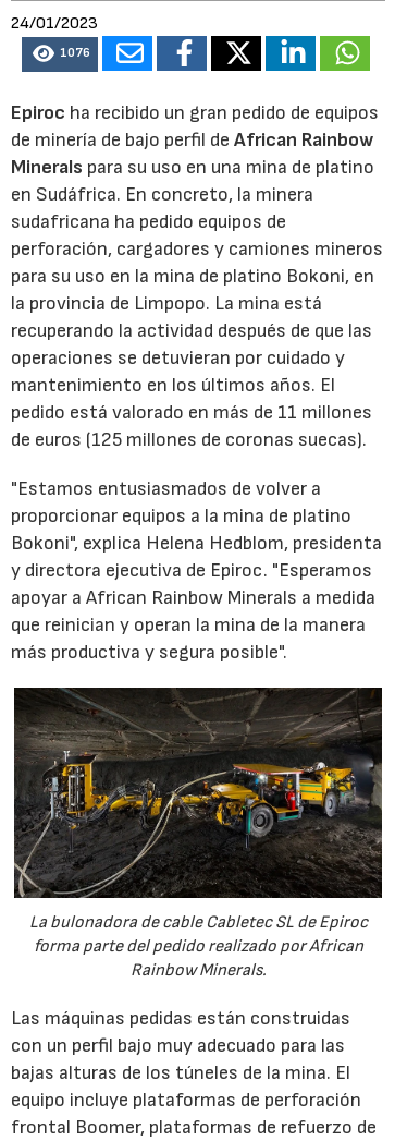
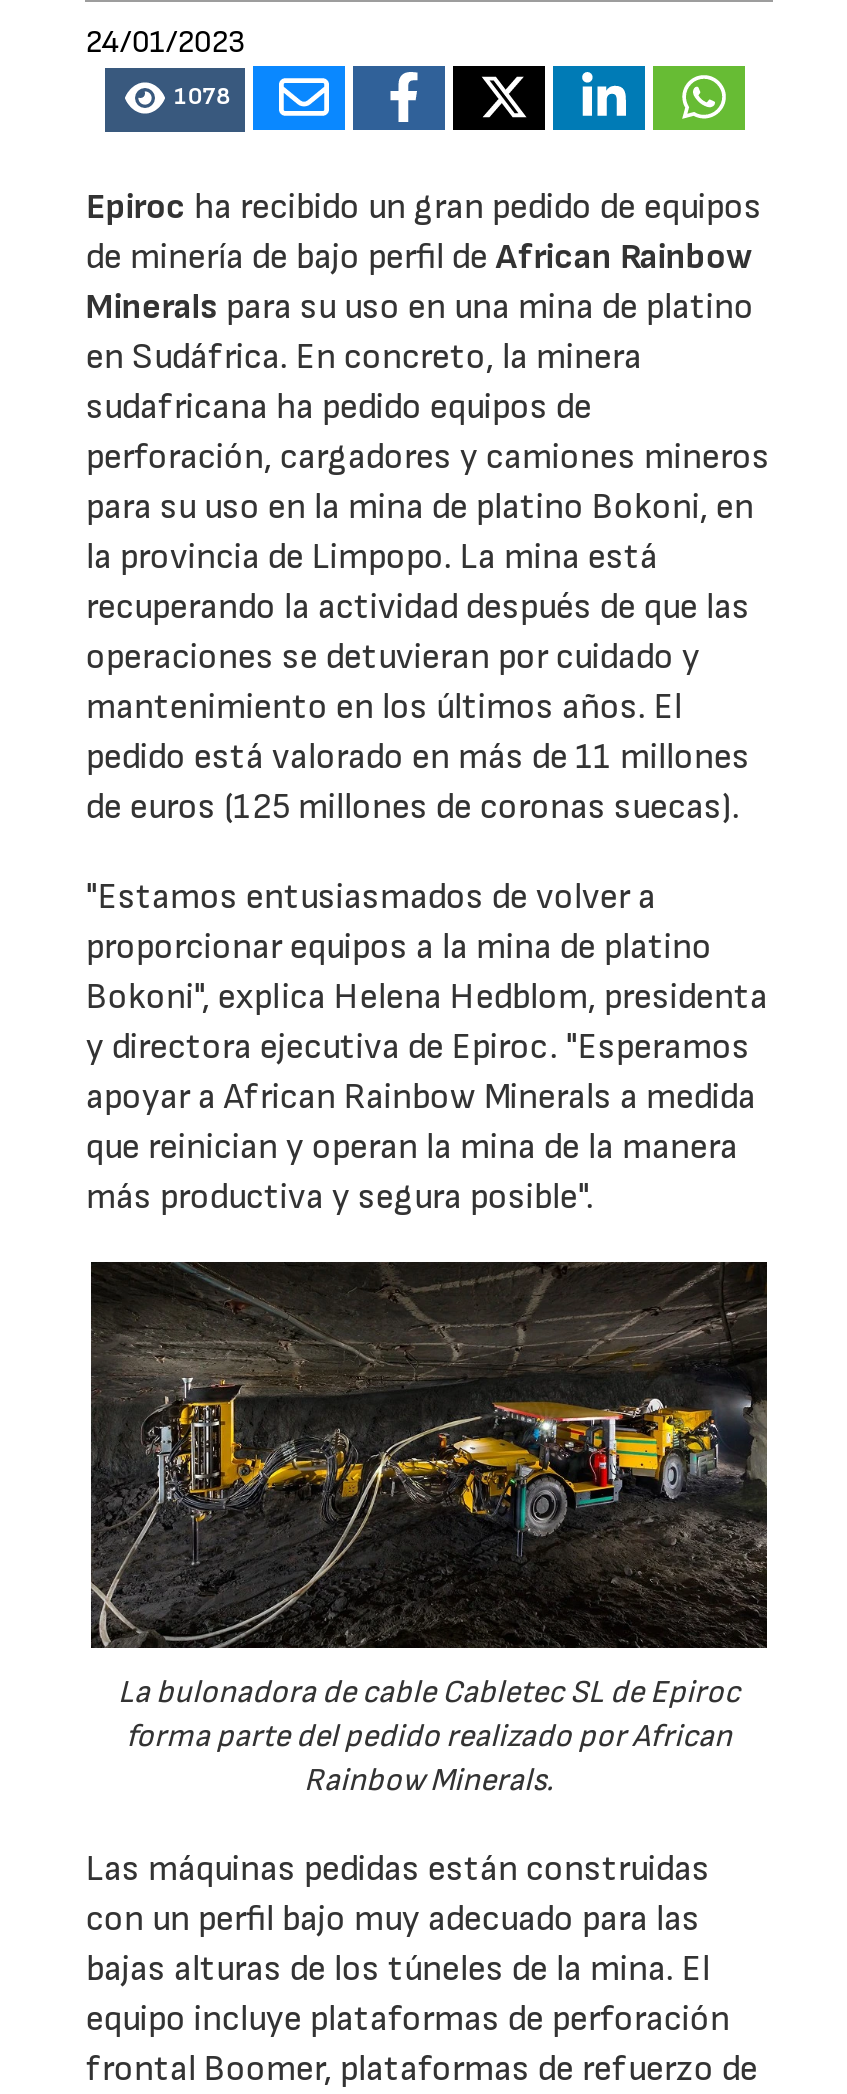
[59,45,90,61] 1076 -> [174,82,232,112] 1078

